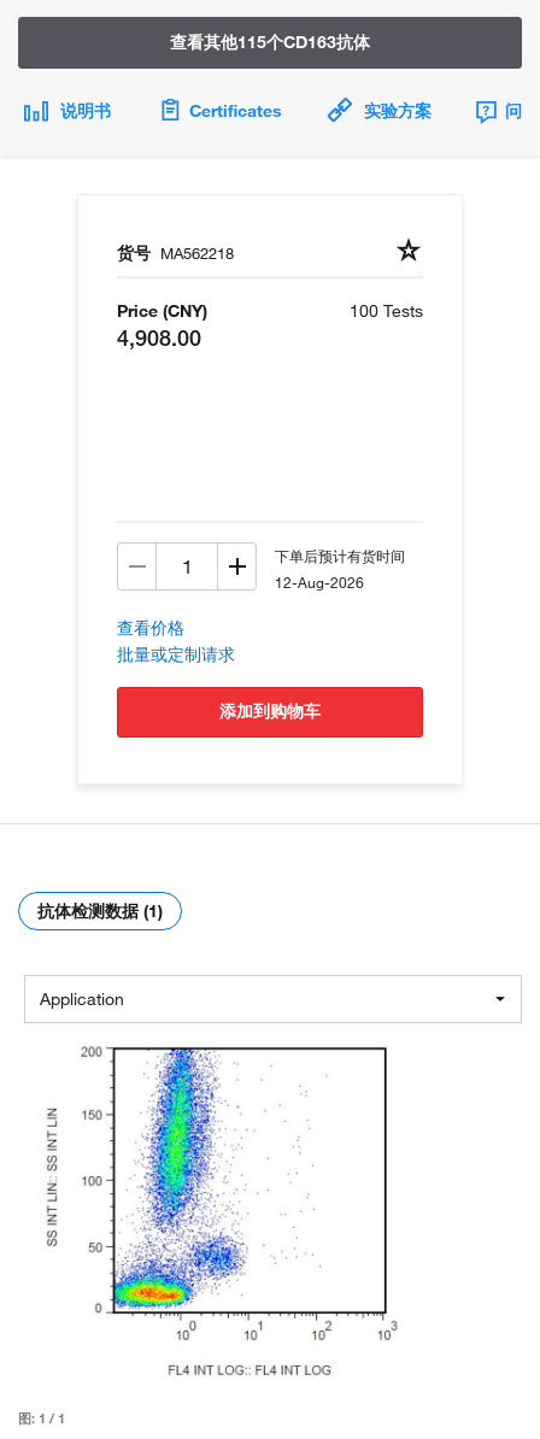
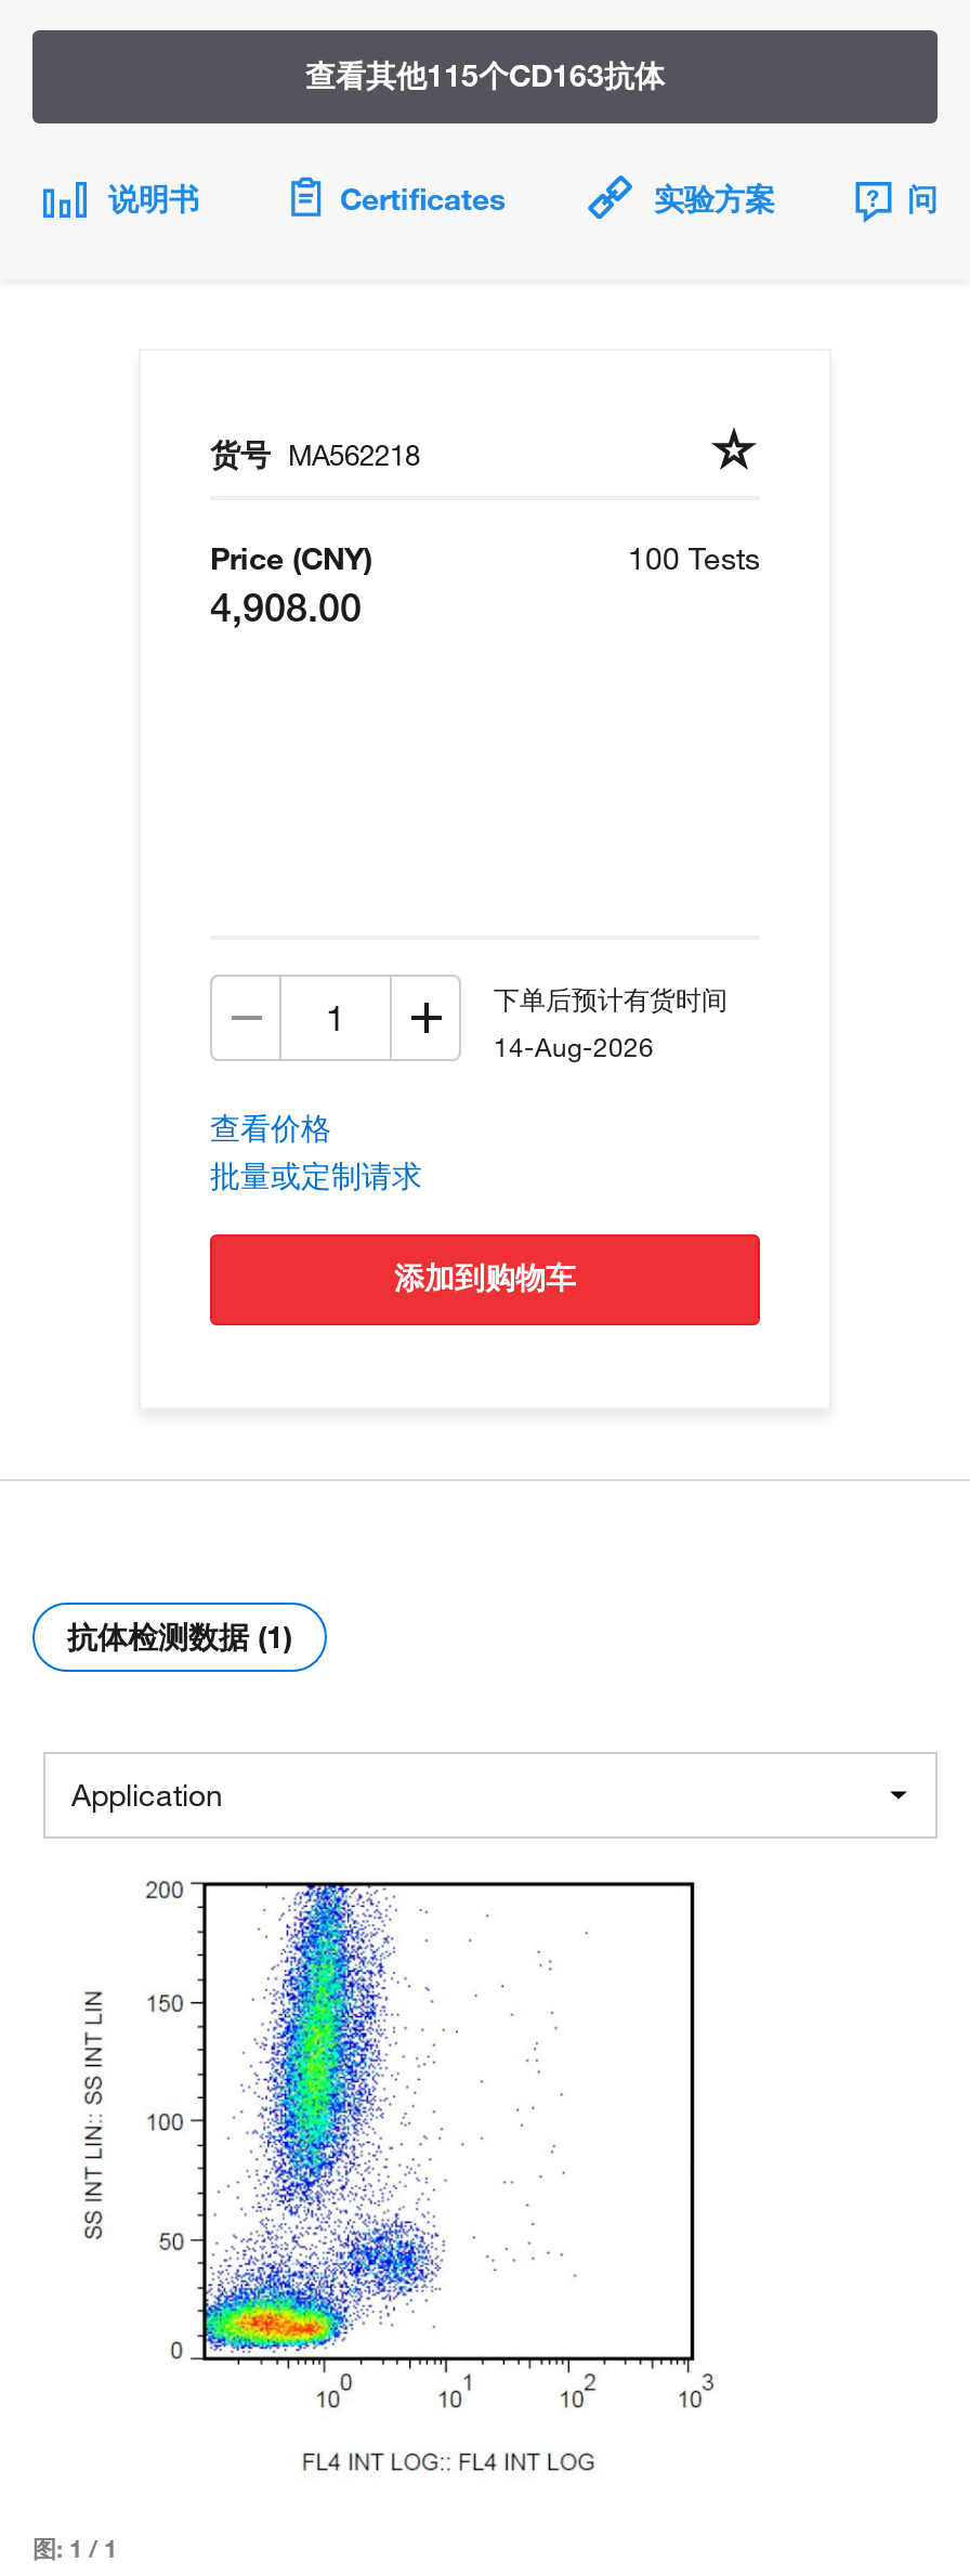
[275,572,364,592] 12-Aug-2026 -> [494,1028,654,1063] 14-Aug-2026

